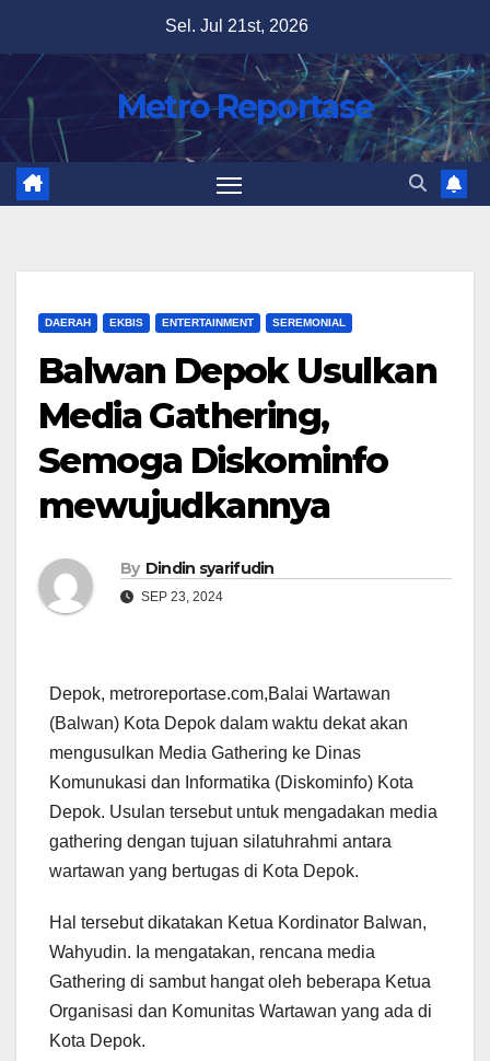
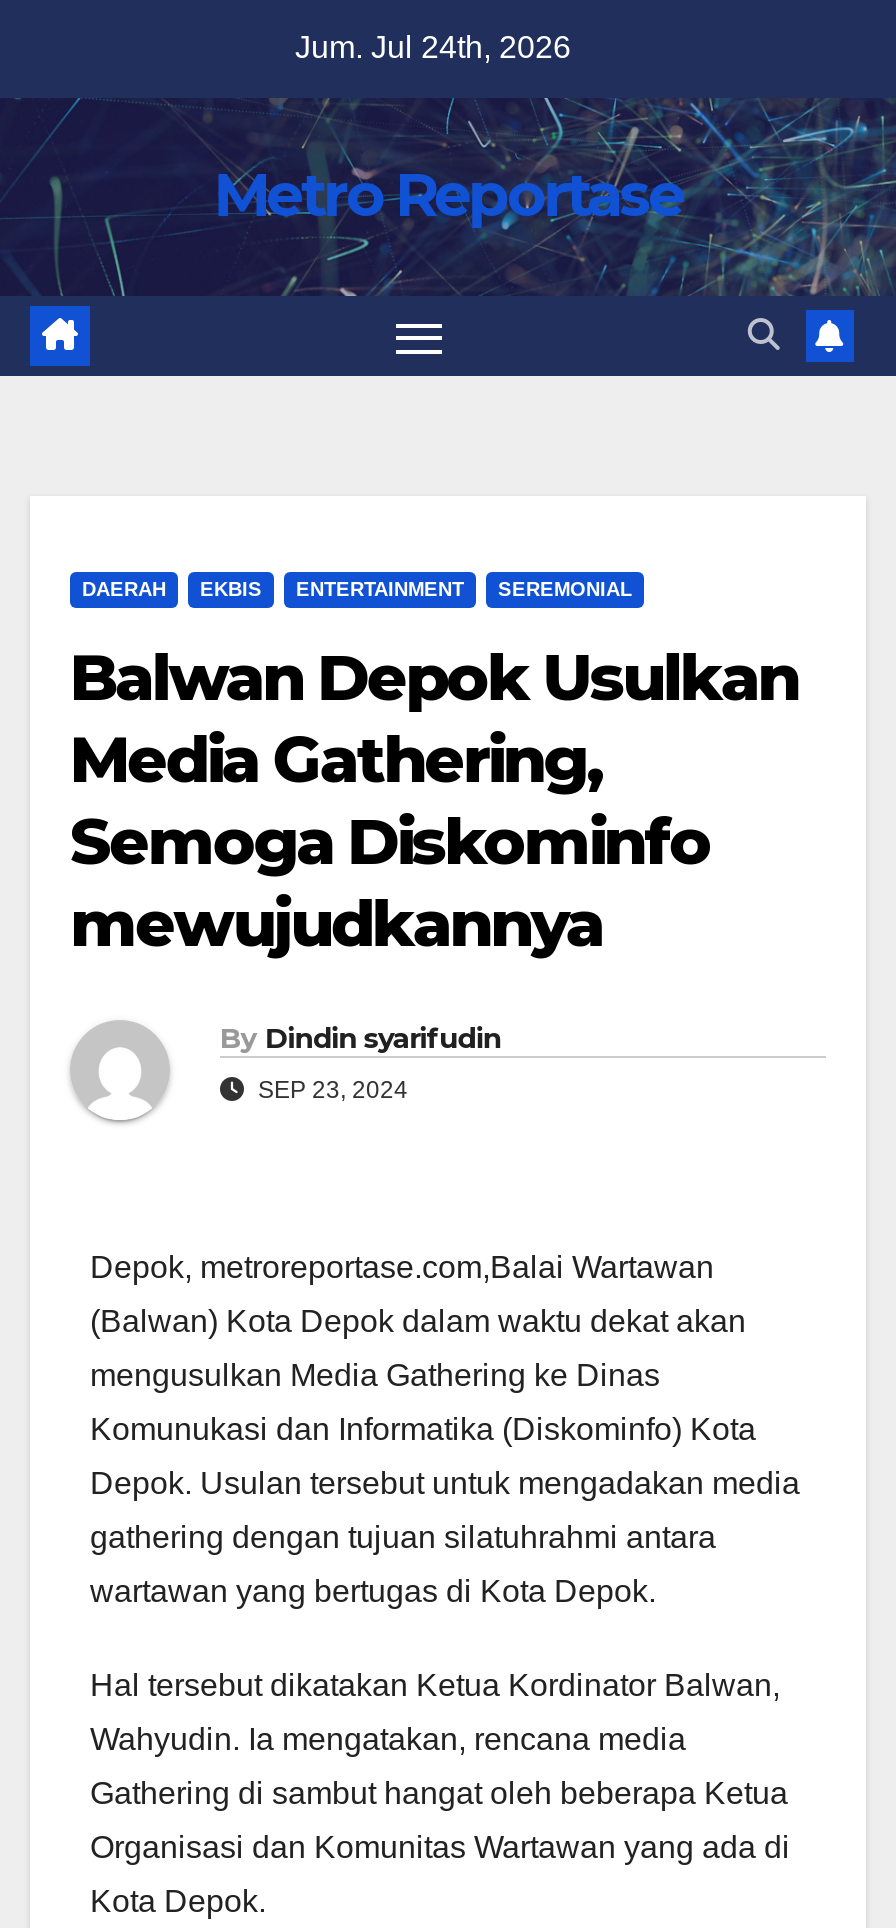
[165,16,308,35] Sel. Jul 21st, 2026 -> [295,30,571,64] Jum. Jul 24th, 2026

